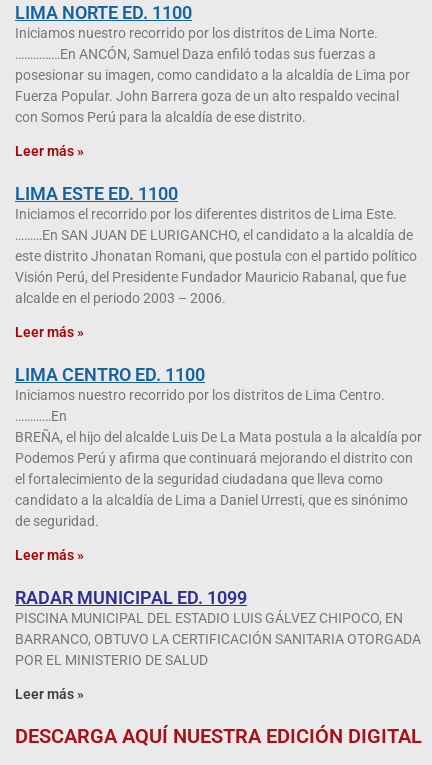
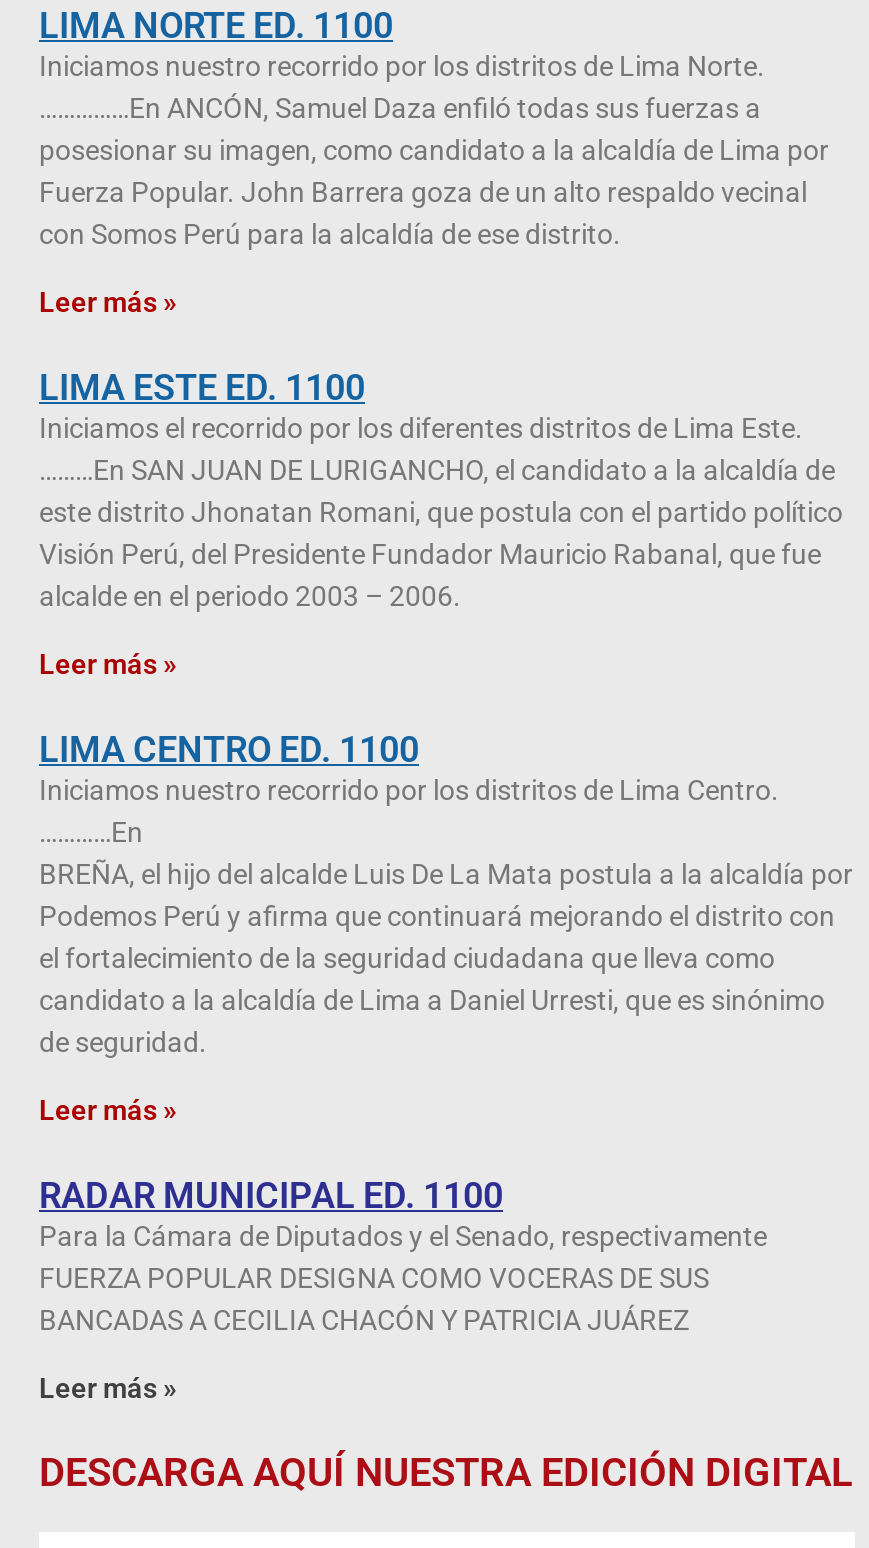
[15,587,421,668] RADAR MUNICIPAL ED. 1099 | PISCINA MUNICIPAL DEL ESTADIO LUIS GÁLVEZ CHIPOCO, EN | BARRANCO, OBTUVO LA CERTIFICACIÓN SANITARIA OTORGADA | POR EL MINISTERIO DE SALUD -> [39,1174,767,1336] RADAR MUNICIPAL ED. 1100 | Para la Cámara de Diputados y el Senado, respectivamente | FUERZA POPULAR DESIGNA COMO VOCERAS DE SUS | BANCADAS A CECILIA CHACÓN Y PATRICIA JUÁREZ

